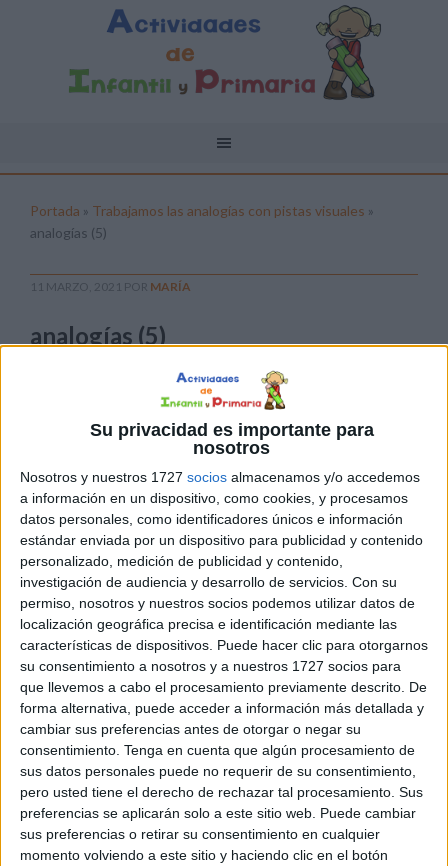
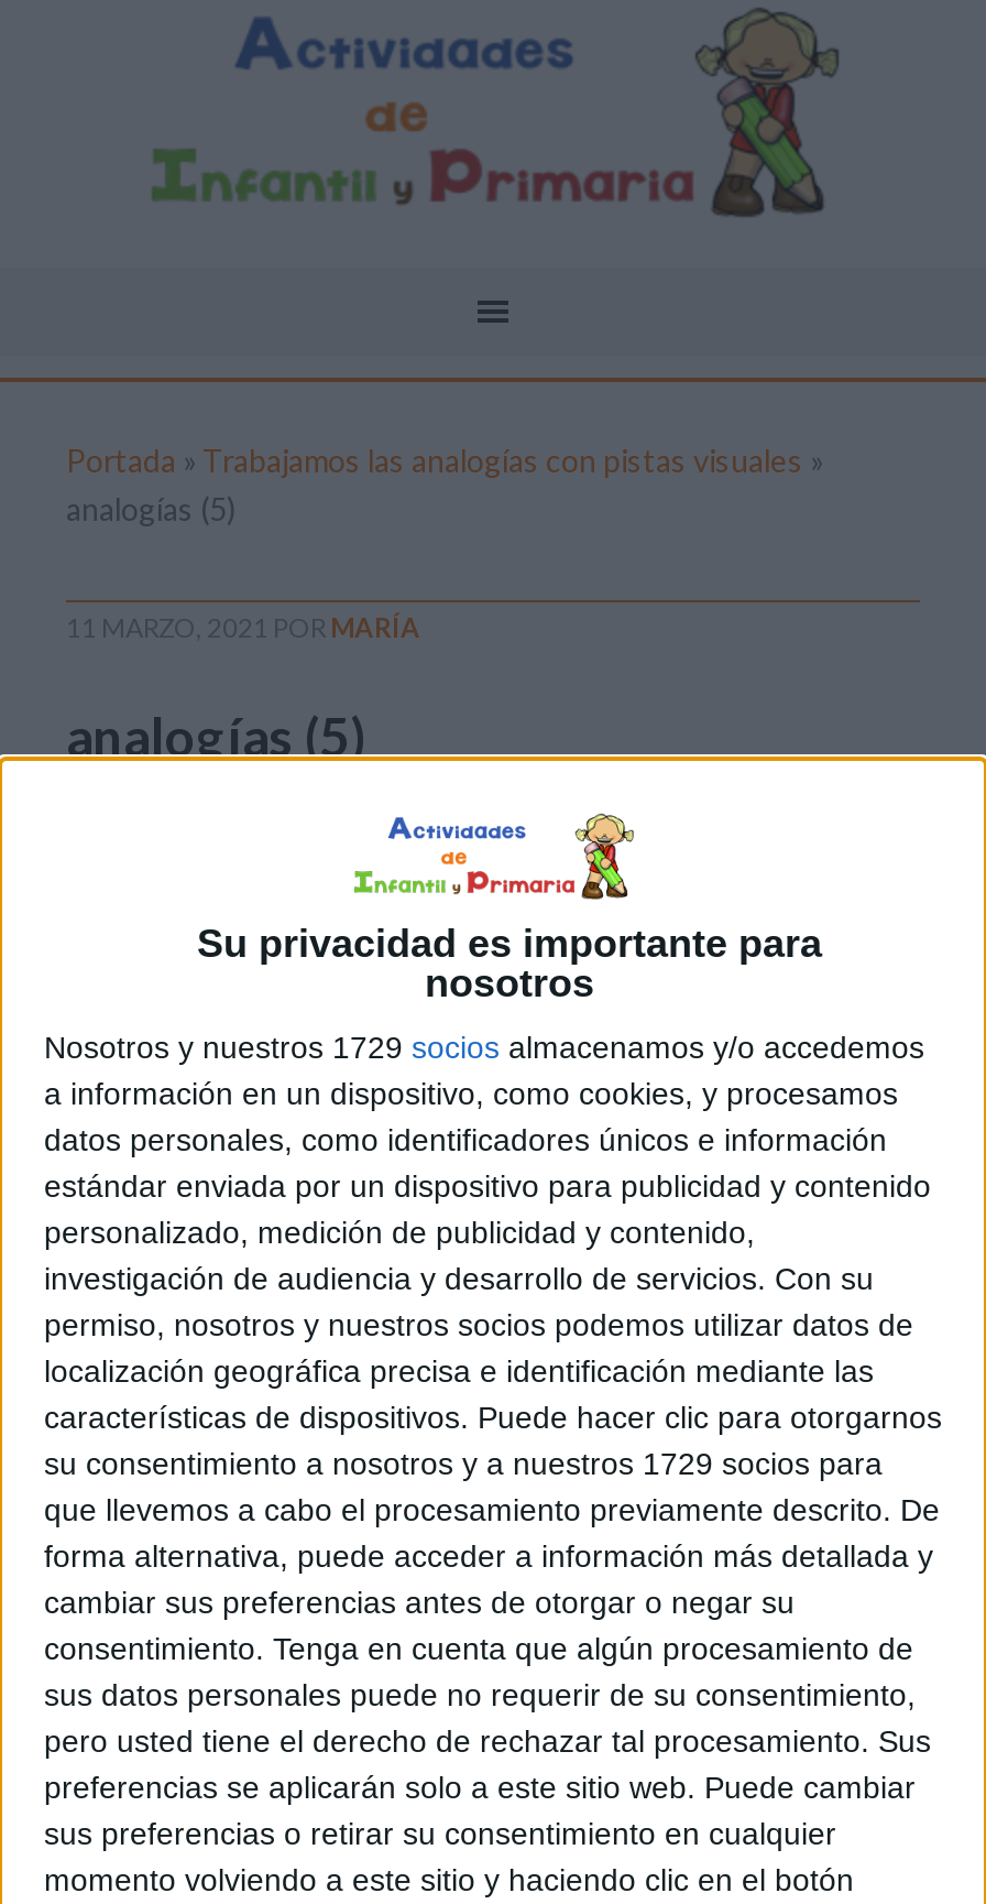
[20,469,420,485] Nosotros y nuestros 1727 socios almacenamos y/o accedemos -> [44,1030,924,1065] Nosotros y nuestros 1729 socios almacenamos y/o accedemos
[20,658,401,674] su consentimiento a nosotros y a nuestros 1727 socios para -> [44,1446,883,1482] su consentimiento a nosotros y a nuestros 1729 socios para

